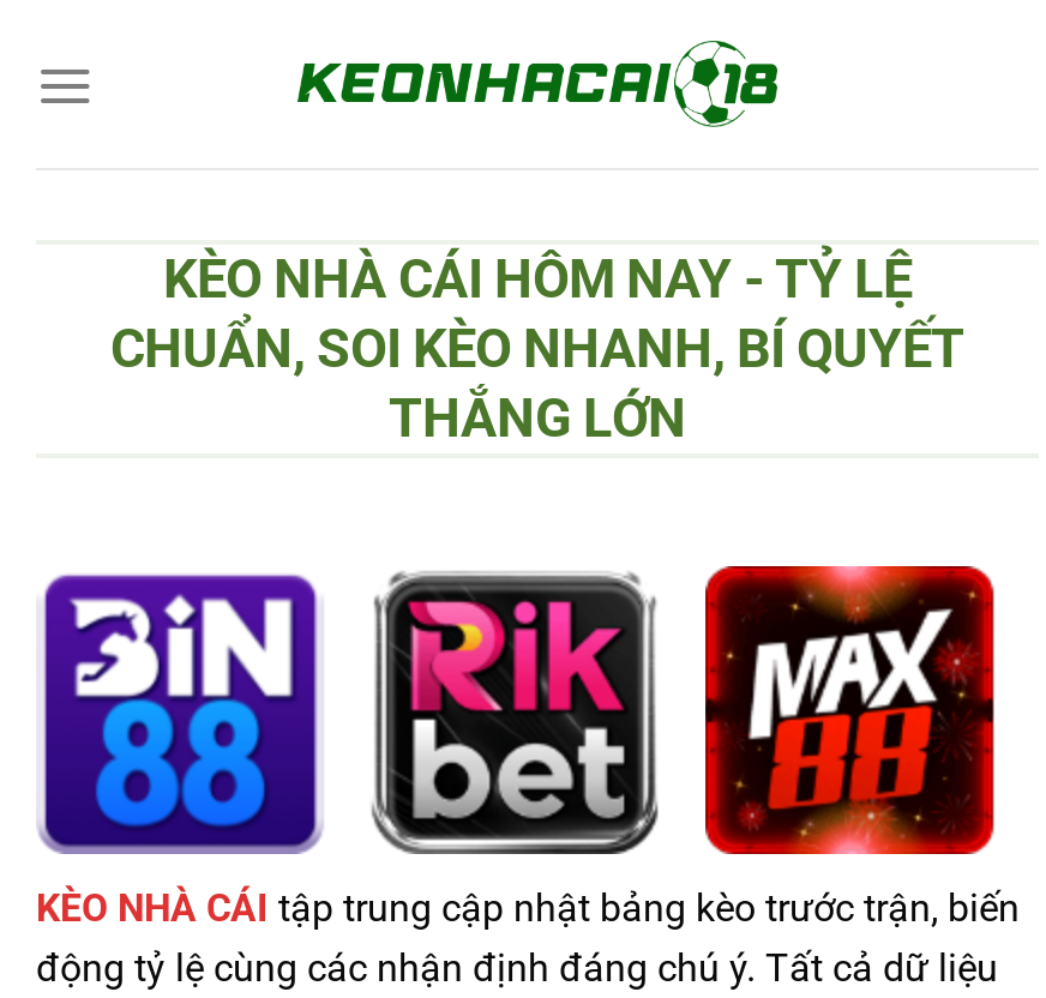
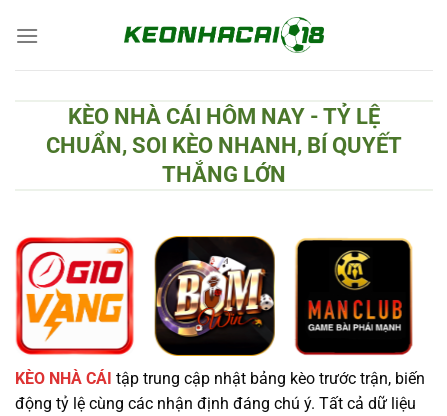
[38,569,321,856] [image] -> [15,236,134,356] [image]
[372,566,660,856] [image] -> [154,235,276,357] [image]
[703,564,996,856] [image] -> [294,236,414,356] [image]

